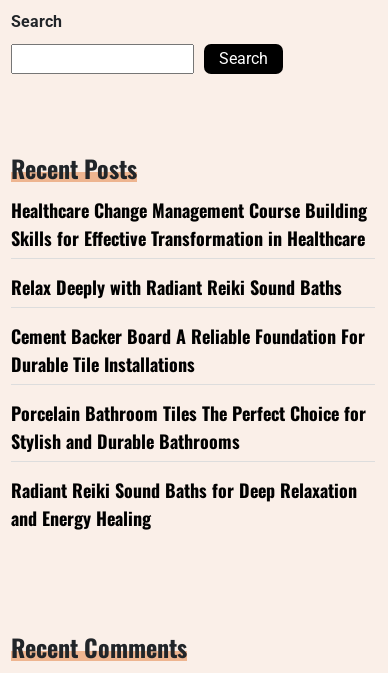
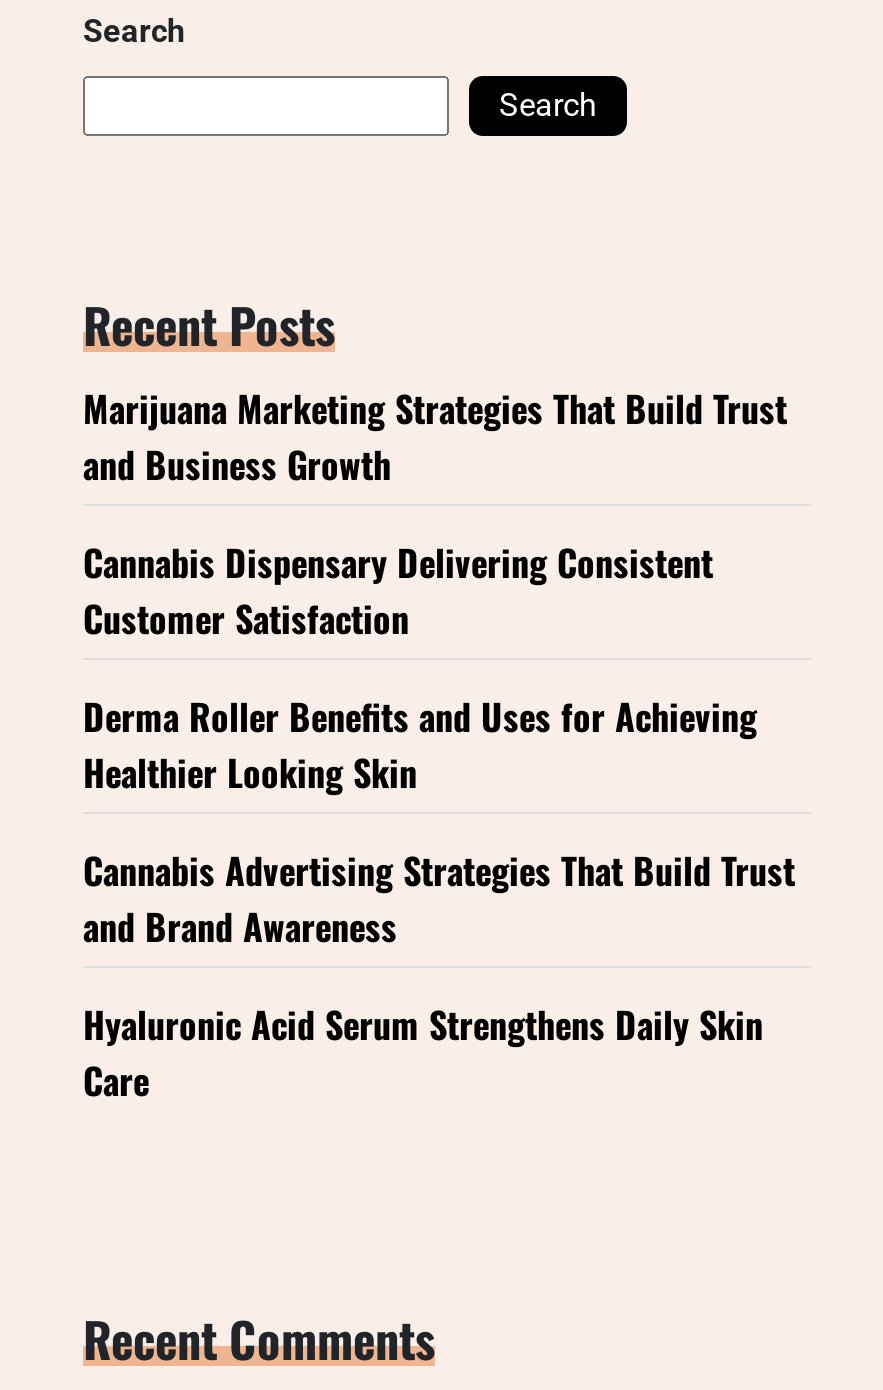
[11,196,367,250] Healthcare Change Management Course Building | Skills for Effective Transformation in Healthcare -> [83,381,787,489] Marijuana Marketing Strategies That Build Trust | and Business Growth
[11,273,342,299] Relax Deeply with Radiant Reiki Sound Baths -> [83,535,713,643] Cannabis Dispensary Delivering Consistent | Customer Satisfaction
[11,322,365,376] Cement Backer Board A Reliable Foundation For | Durable Tile Installations -> [83,689,757,797] Derma Roller Benefits and Uses for Achieving | Healthier Looking Skin
[11,399,366,453] Porcelain Bathroom Tiles The Perfect Choice for | Stylish and Durable Bathrooms -> [83,843,795,951] Cannabis Advertising Strategies That Build Trust | and Brand Awareness
[11,476,357,530] Radiant Reiki Sound Baths for Deep Relaxation | and Energy Healing -> [83,997,763,1105] Hyaluronic Acid Serum Strengthens Daily Skin | Care

